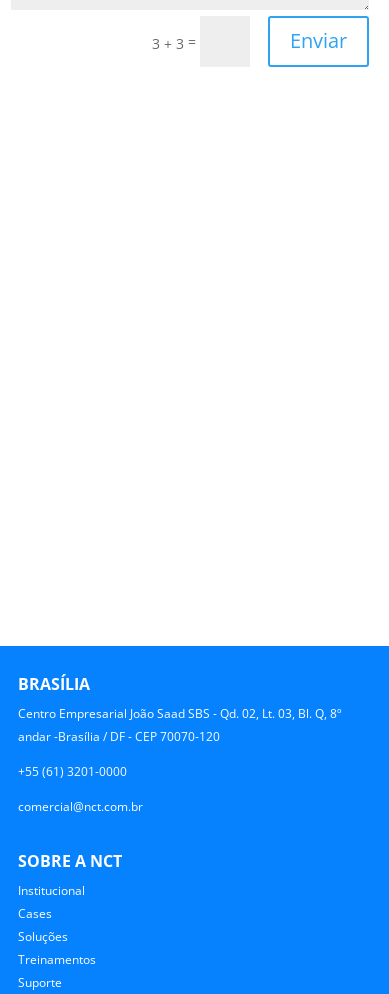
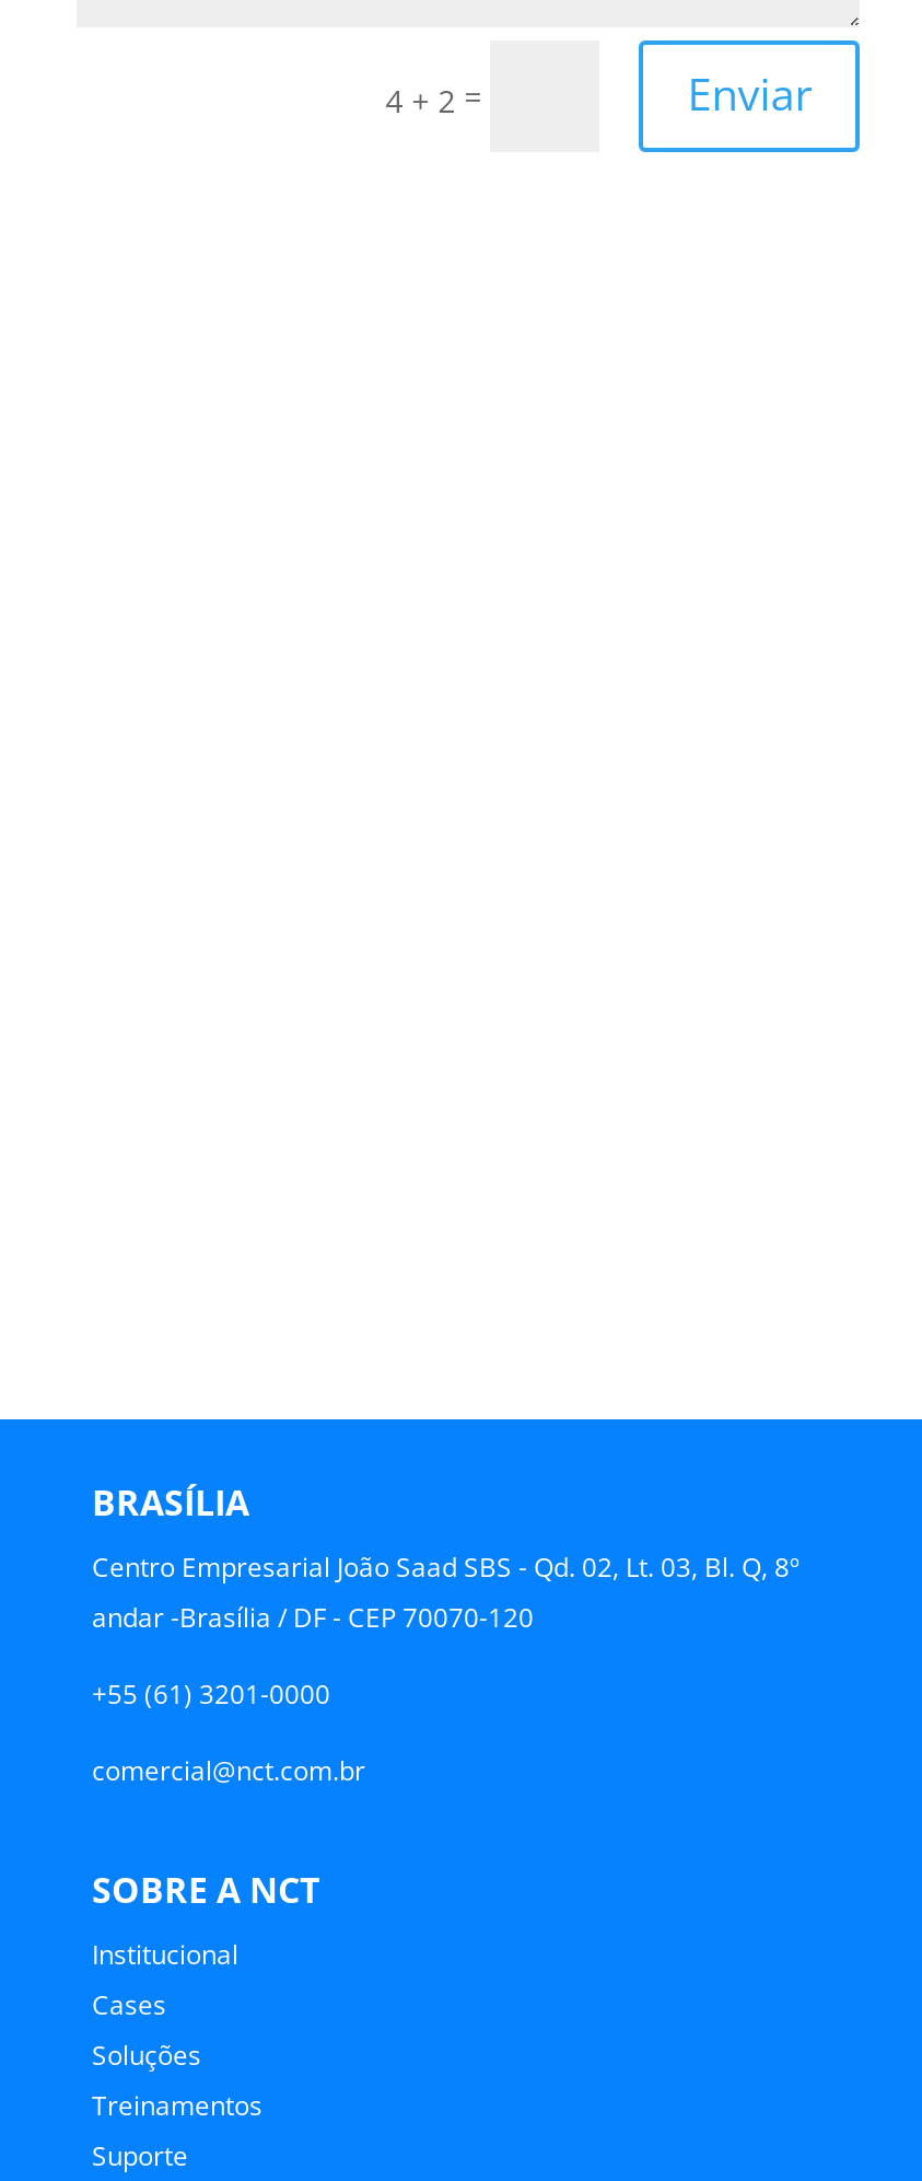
[152,32,200,52] 3 + 3 = -> [385,75,490,120] 4 + 2 =

